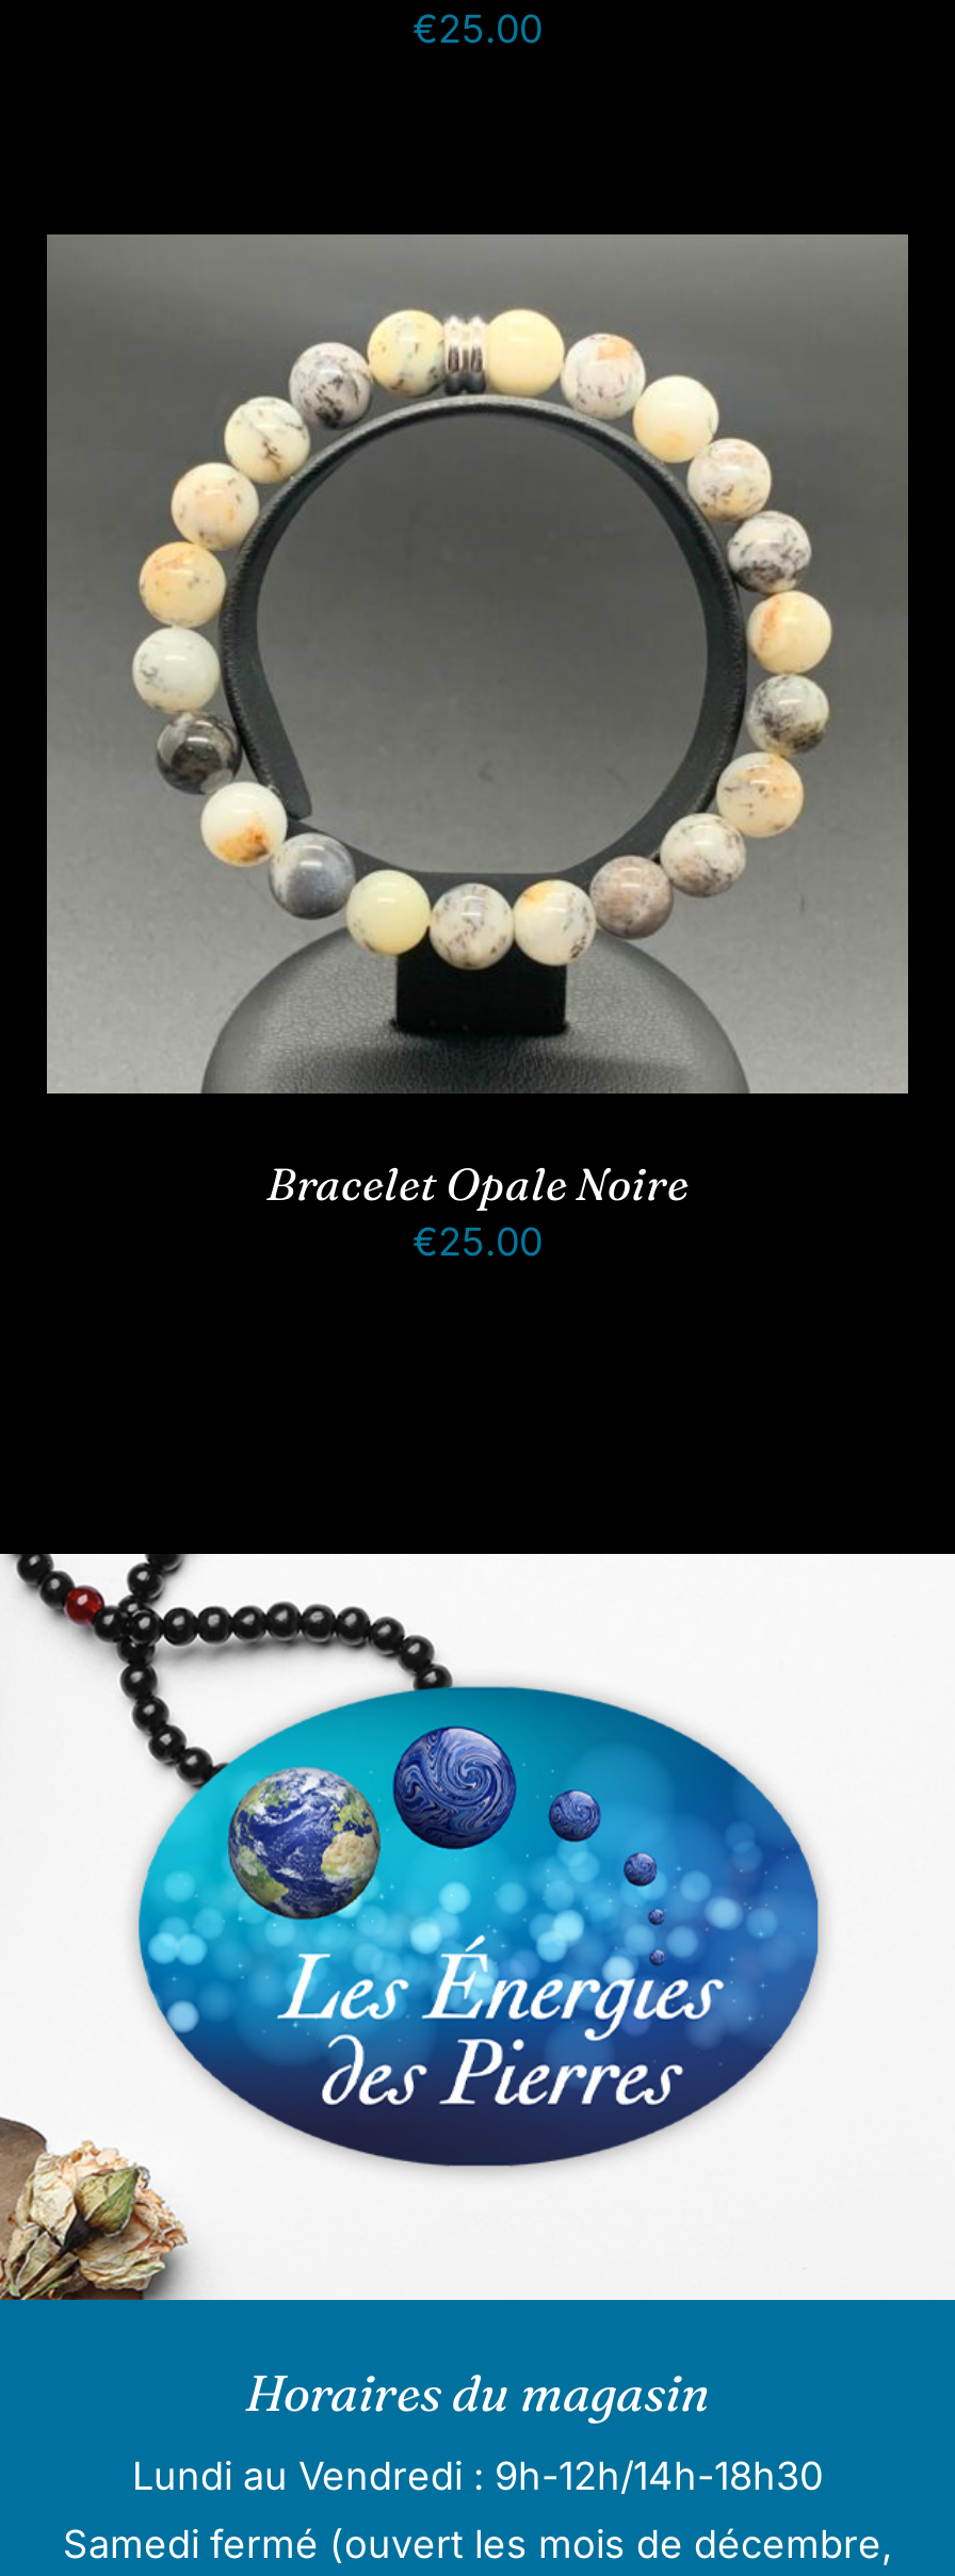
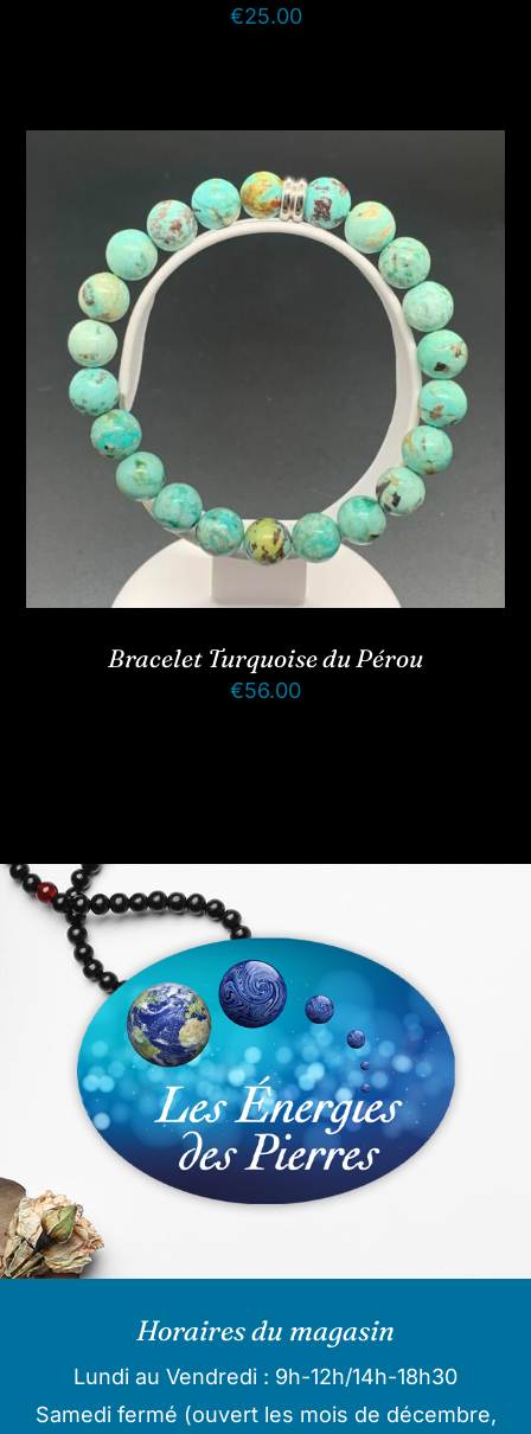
[49,234,906,1264] [image] | Bracelet Opale Noire | €25.00 -> [26,132,503,703] [image] | Bracelet Turquoise du Pérou | €56.00

